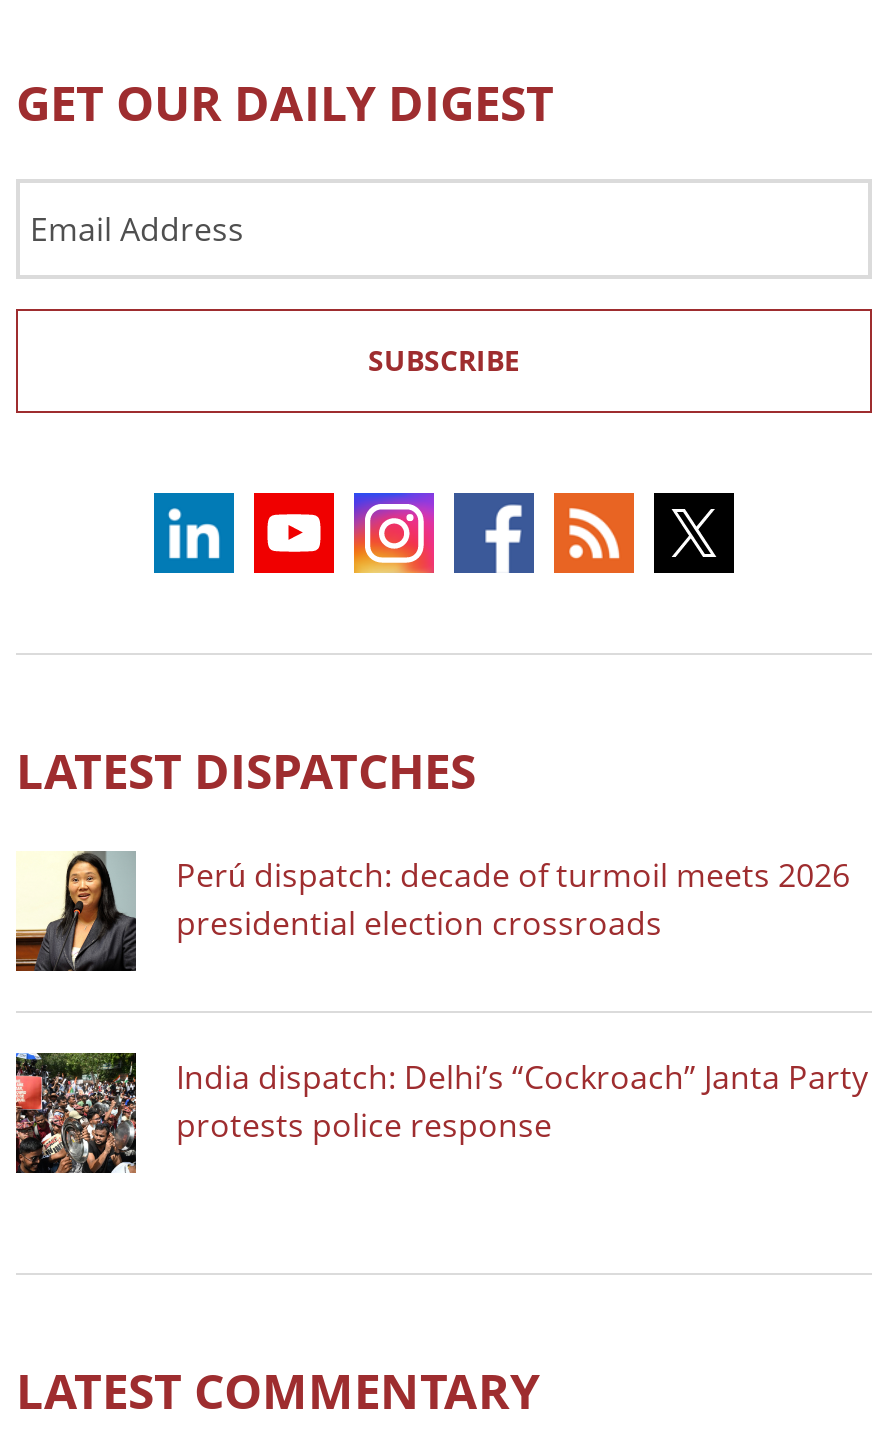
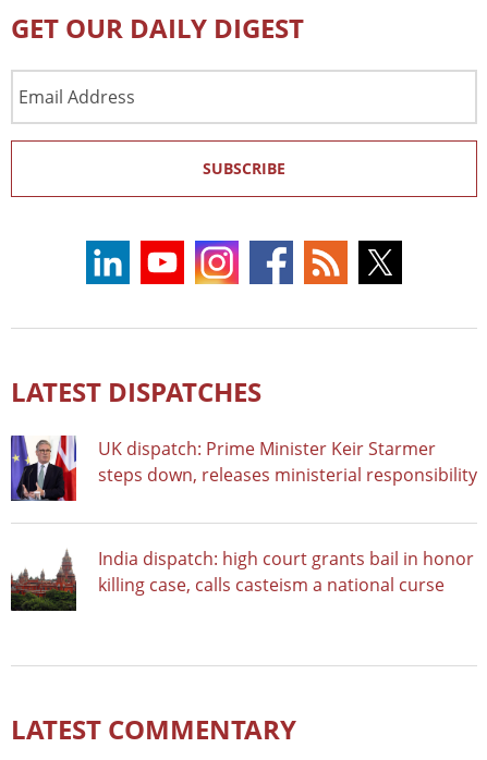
[14,849,850,973] [image] | Perú dispatch: decade of turmoil meets 2026 | presidential election crossroads -> [10,434,477,502] [image] | UK dispatch: Prime Minister Keir Starmer | steps down, releases ministerial responsibility
[14,1051,868,1175] [image] | India dispatch: Delhi’s “Cockroach” Janta Party | protests police response -> [11,546,474,612] [image] | India dispatch: high court grants bail in honor | killing case, calls casteism a national curse

